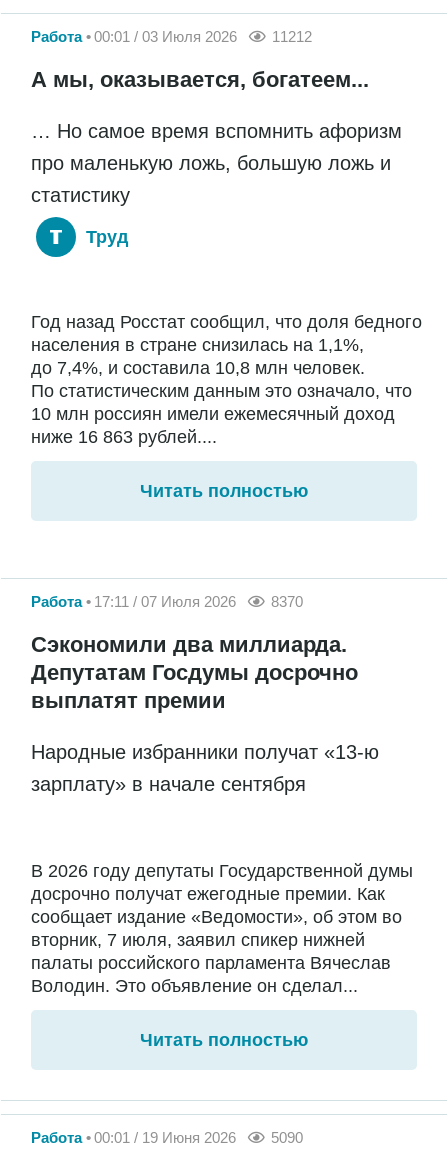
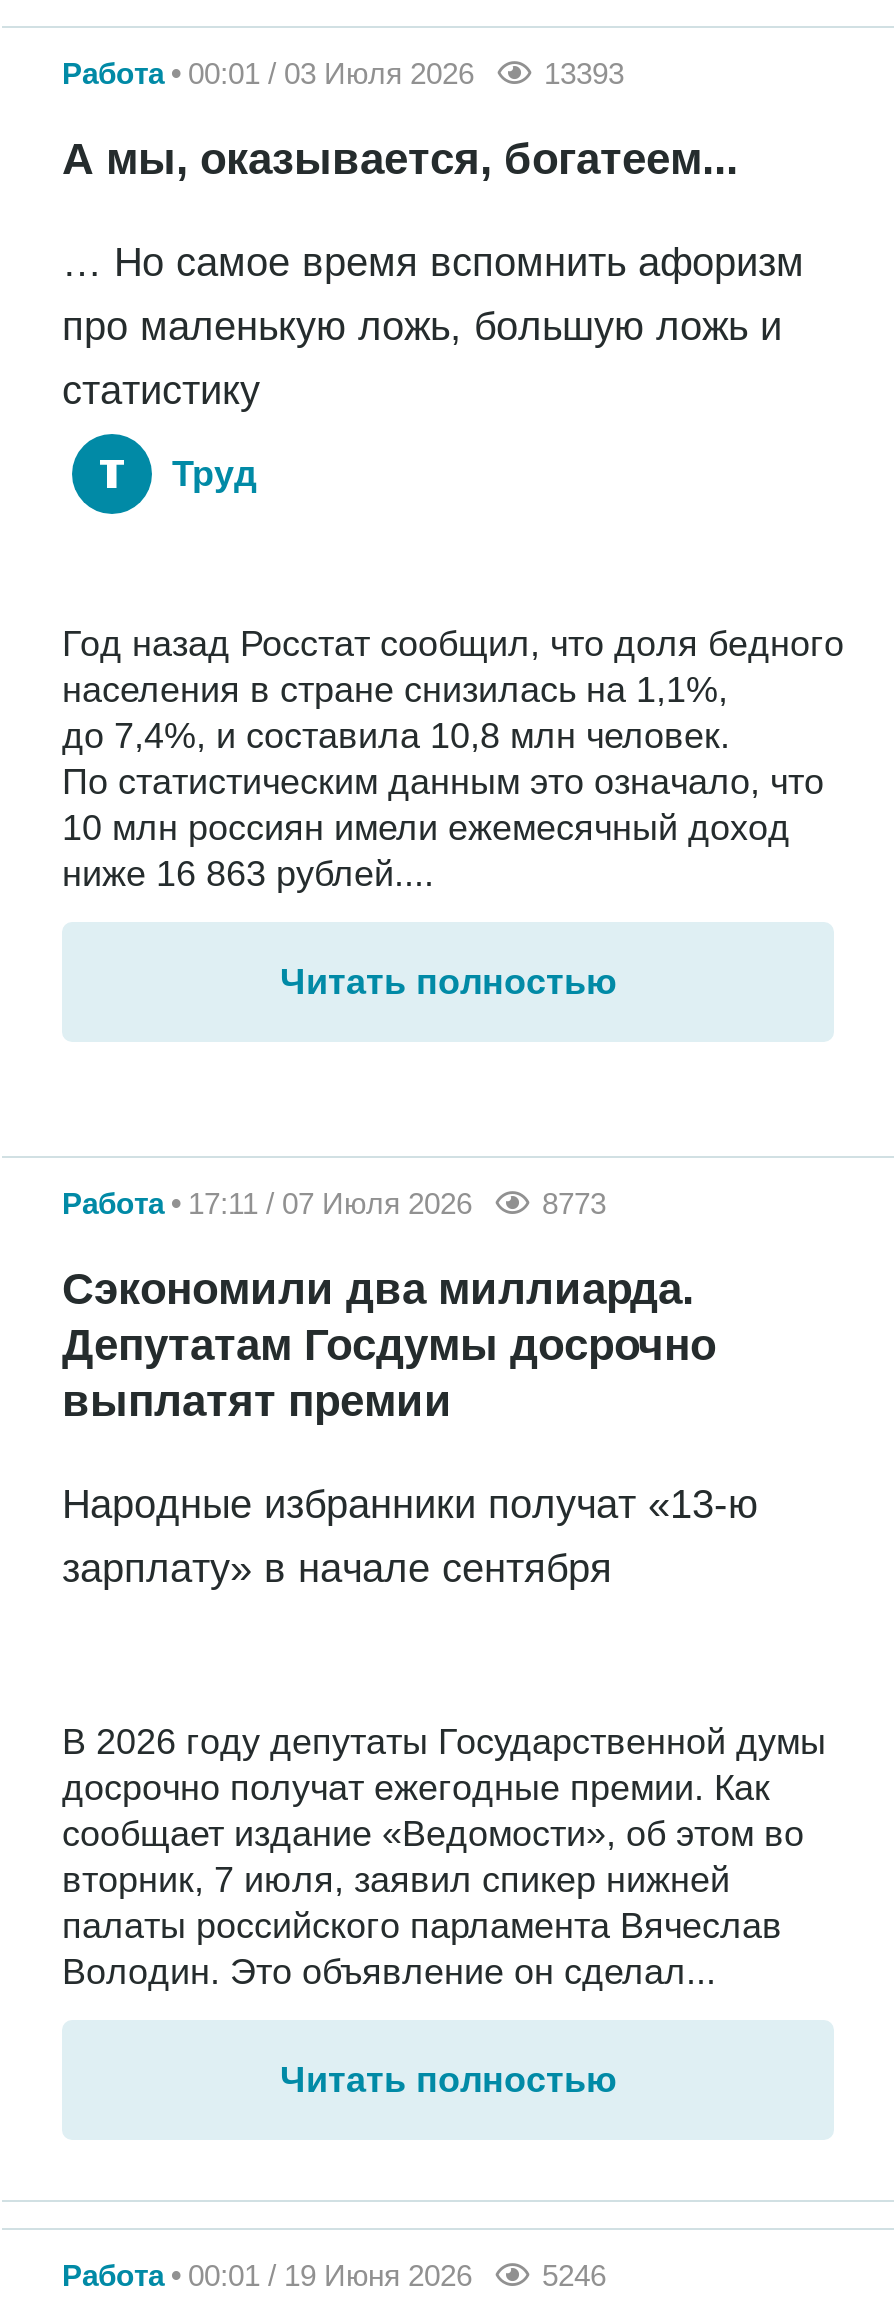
[272,28,312,45] 11212 -> [544,56,624,90] 13393
[271,593,303,610] 8370 -> [542,1187,606,1221] 8773
[271,1129,303,1146] 5090 -> [542,2257,606,2291] 5246

